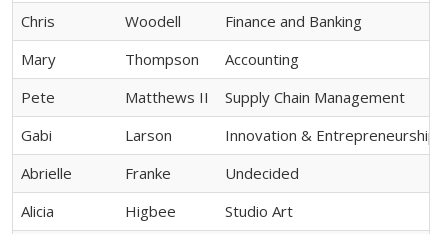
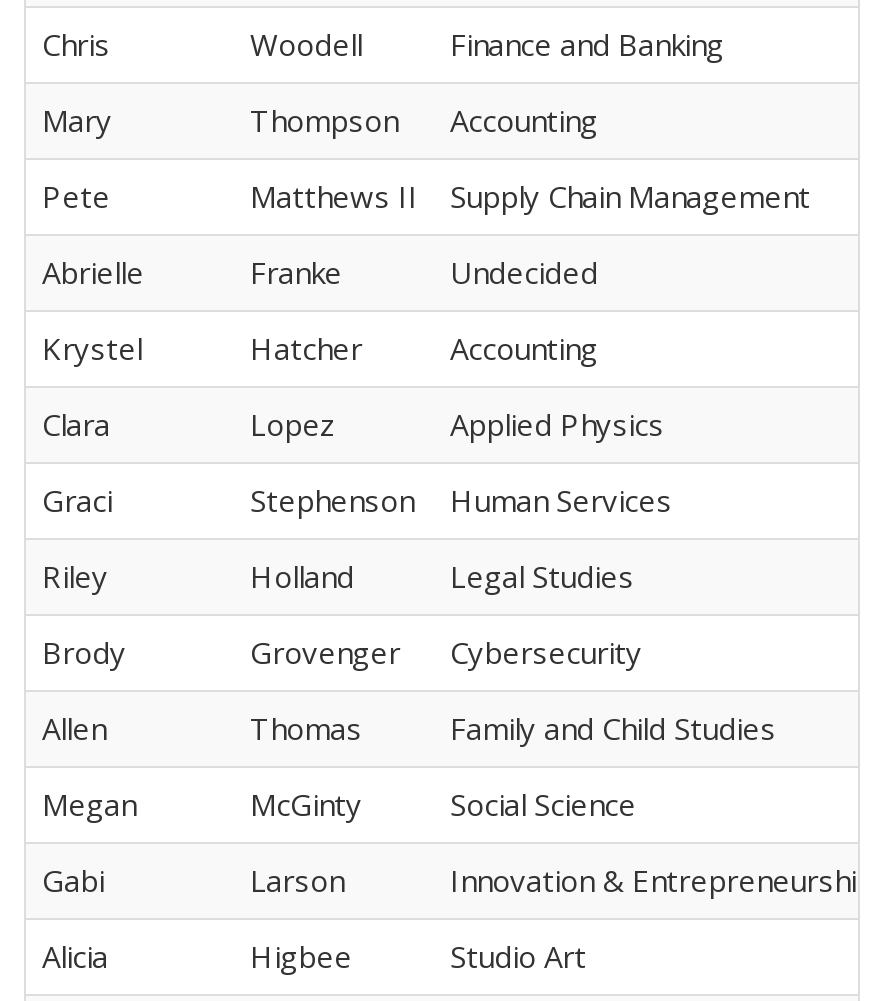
none -> [42,327,776,823] Krystel | Hatcher | Accounting | Clara | Lopez | Applied Physics | Graci | Stephenson | Human Services | Riley | Holland | Legal Studies | Brody | Grovenger | Cybersecurity | Allen | Thomas | Family and Child Studies | Megan | McGinty | Social Science
moved [21,125,437,145] -> [42,859,874,899]: Gabi | Larson | Innovation & Entrepreneurship
moved [21,163,299,183] -> [42,251,598,291]: Abrielle | Franke | Undecided

